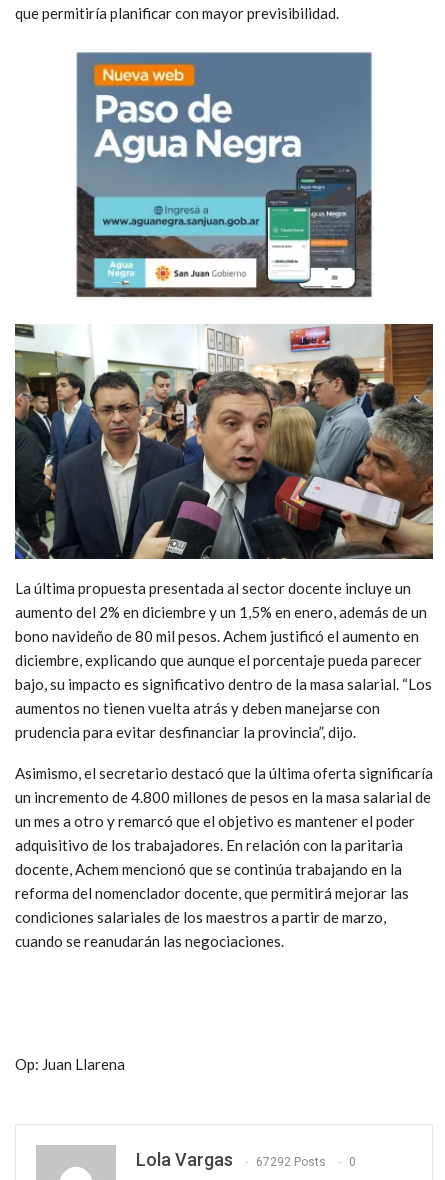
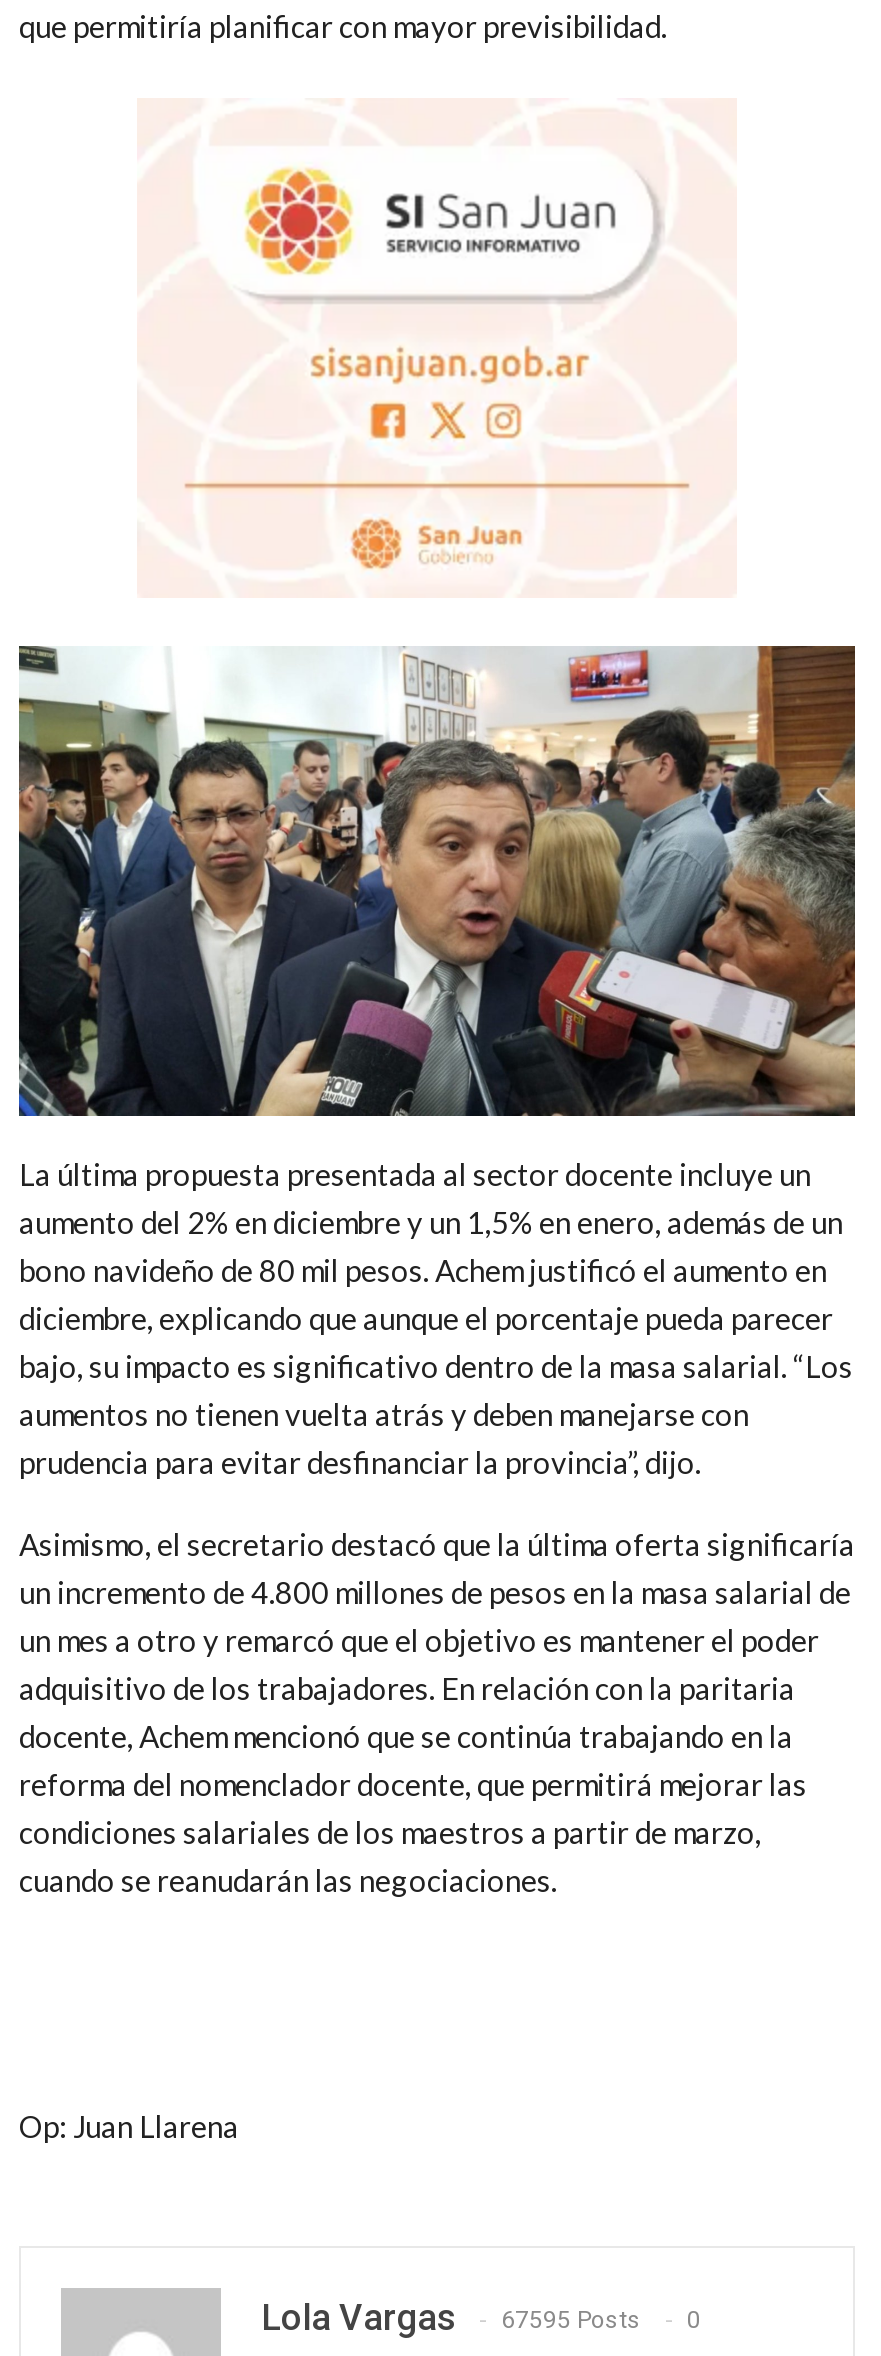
[76,51,373,298] [image] -> [143,104,733,590] [image]
[136,1149,356,1170] Lola Vargas 67292 Posts 0 -> [261,2295,701,2337] Lola Vargas 67595 Posts 0

